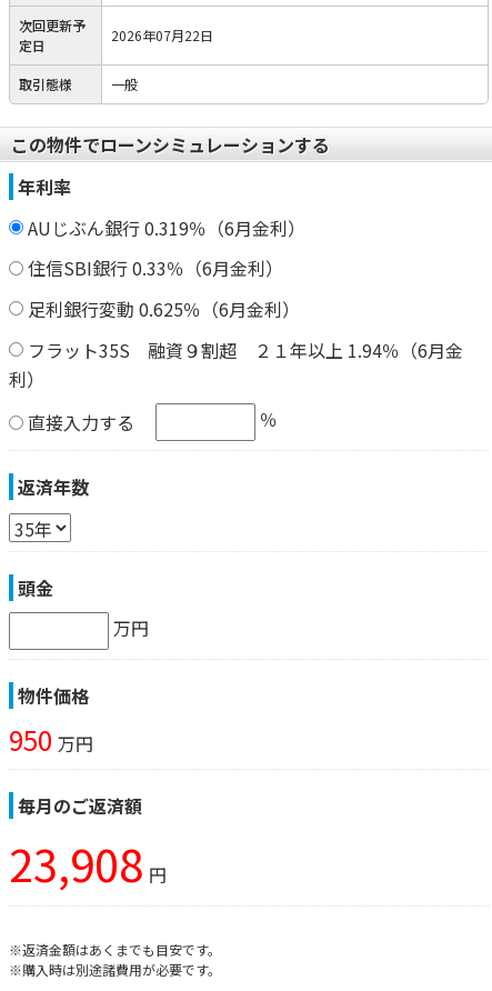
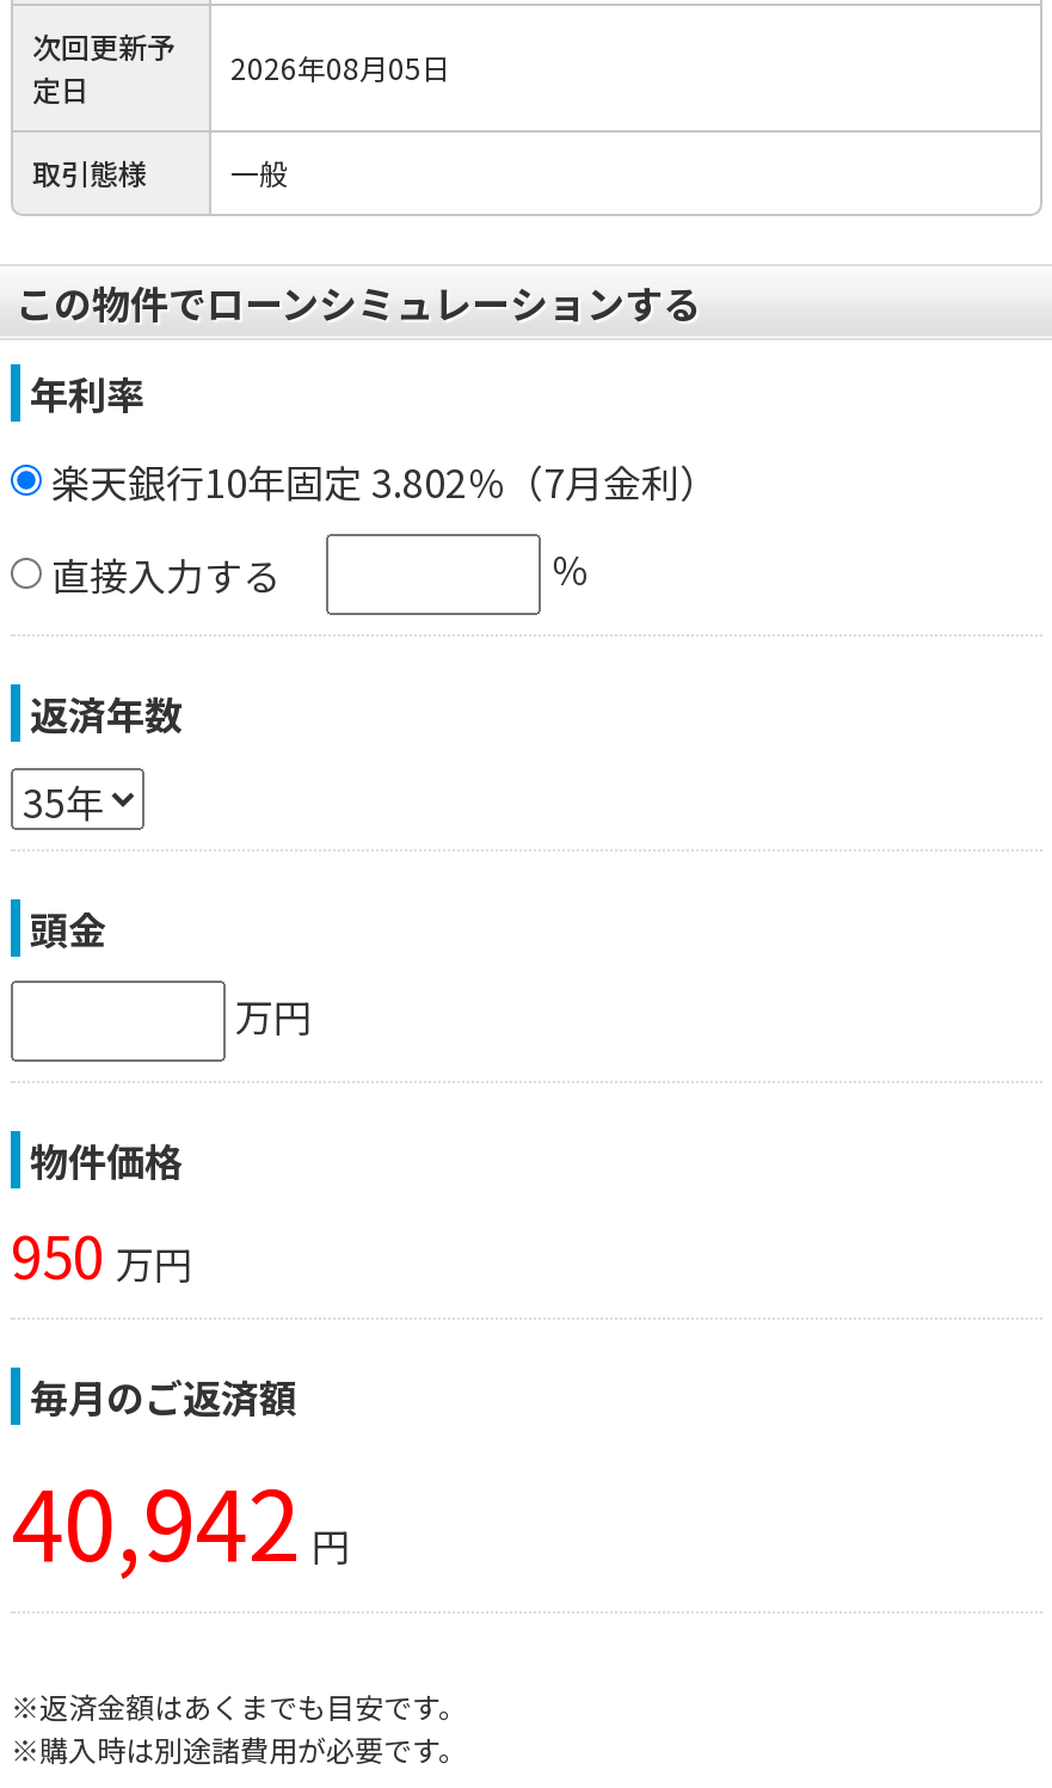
[111,26,213,44] 2026年07月22日 -> [230,47,450,87] 2026年08月05日
[9,214,463,393] AUじぶん銀行 0.319％（6月金利） | 住信SBI銀行 0.33％（6月金利） | 足利銀行変動 0.625％（6月金利） | フラット35S 融資９割超 ２１年以上 1.94％（6月金 | 利） -> [51,452,718,509] 楽天銀行10年固定 3.802％（7月金利）
[9,831,167,895] 23,908 円 -> [11,1452,350,1590] 40,942 円

